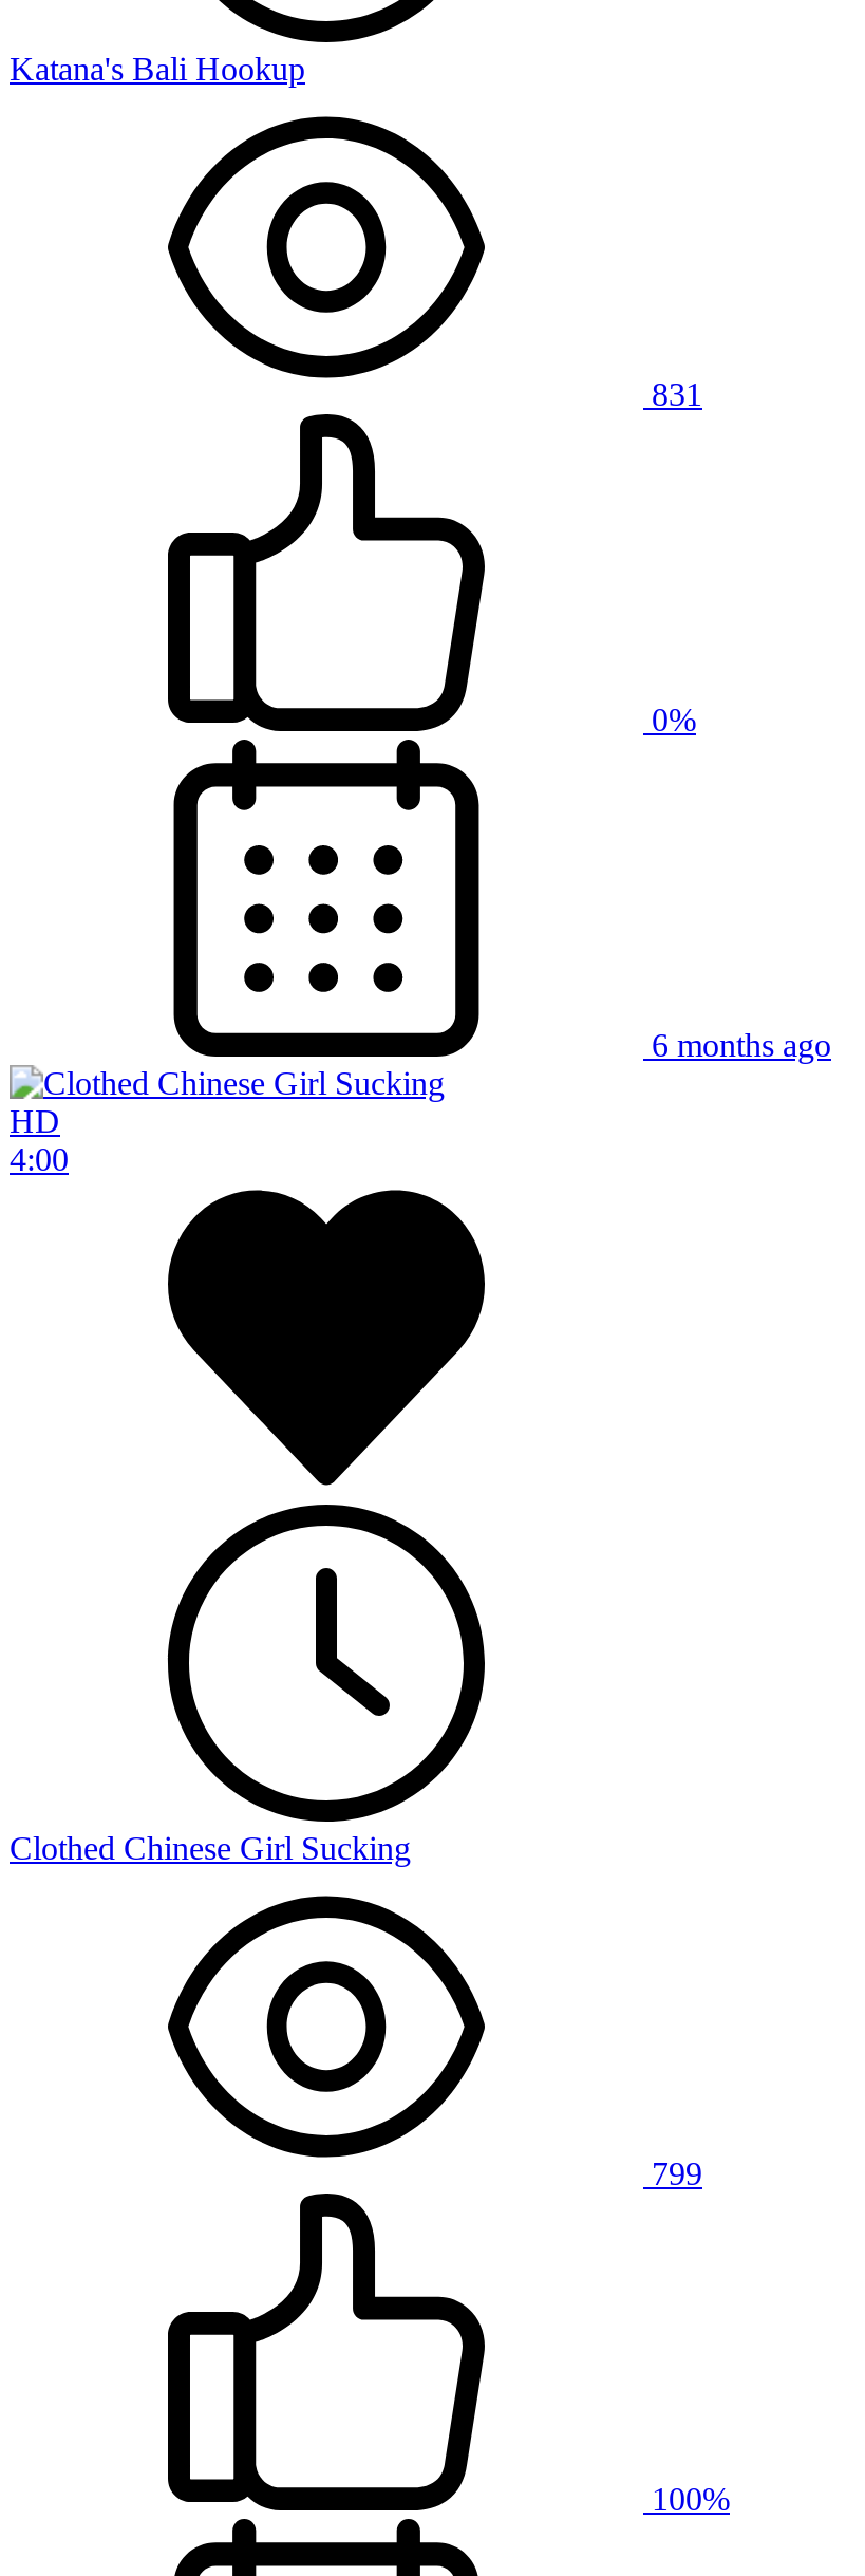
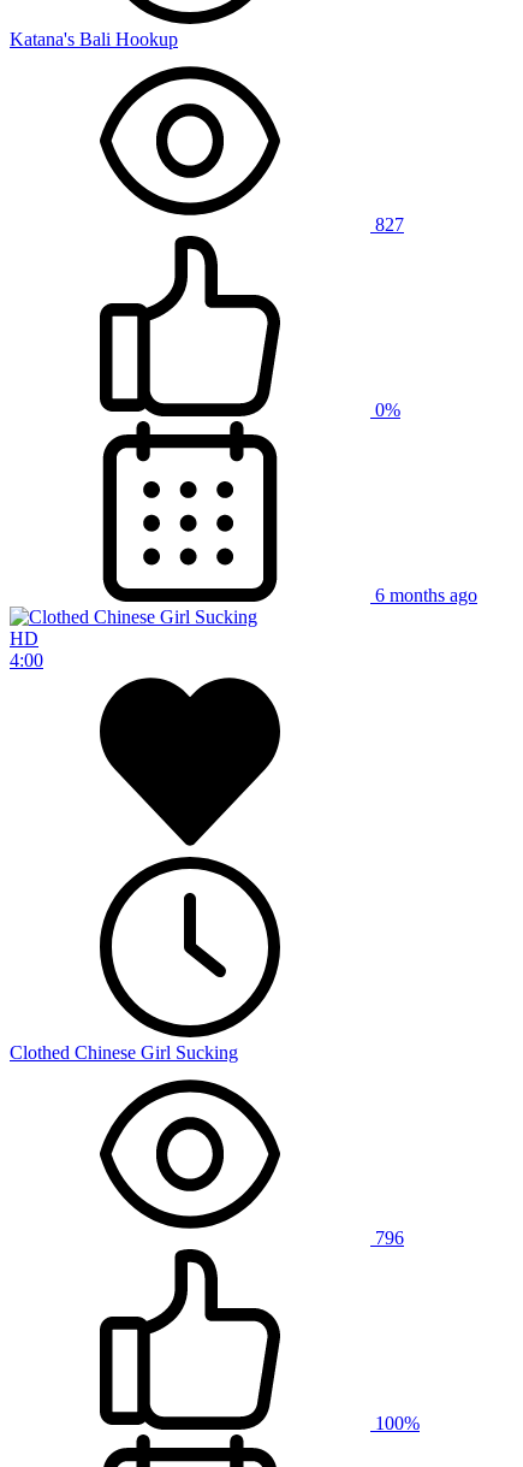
[643,376,702,411] 831 -> [370,214,404,234] 827
[643,2155,702,2191] 799 -> [370,1227,404,1248] 796

